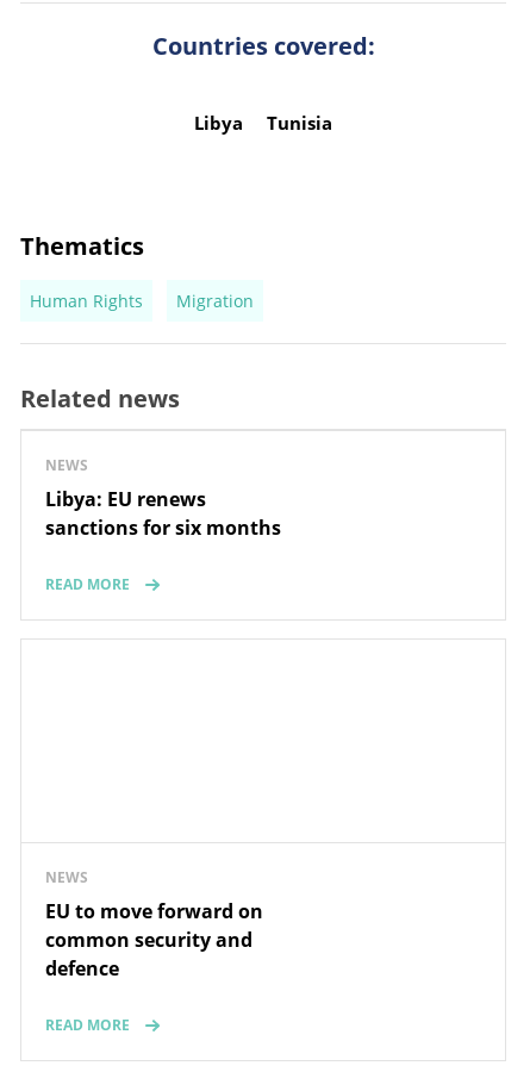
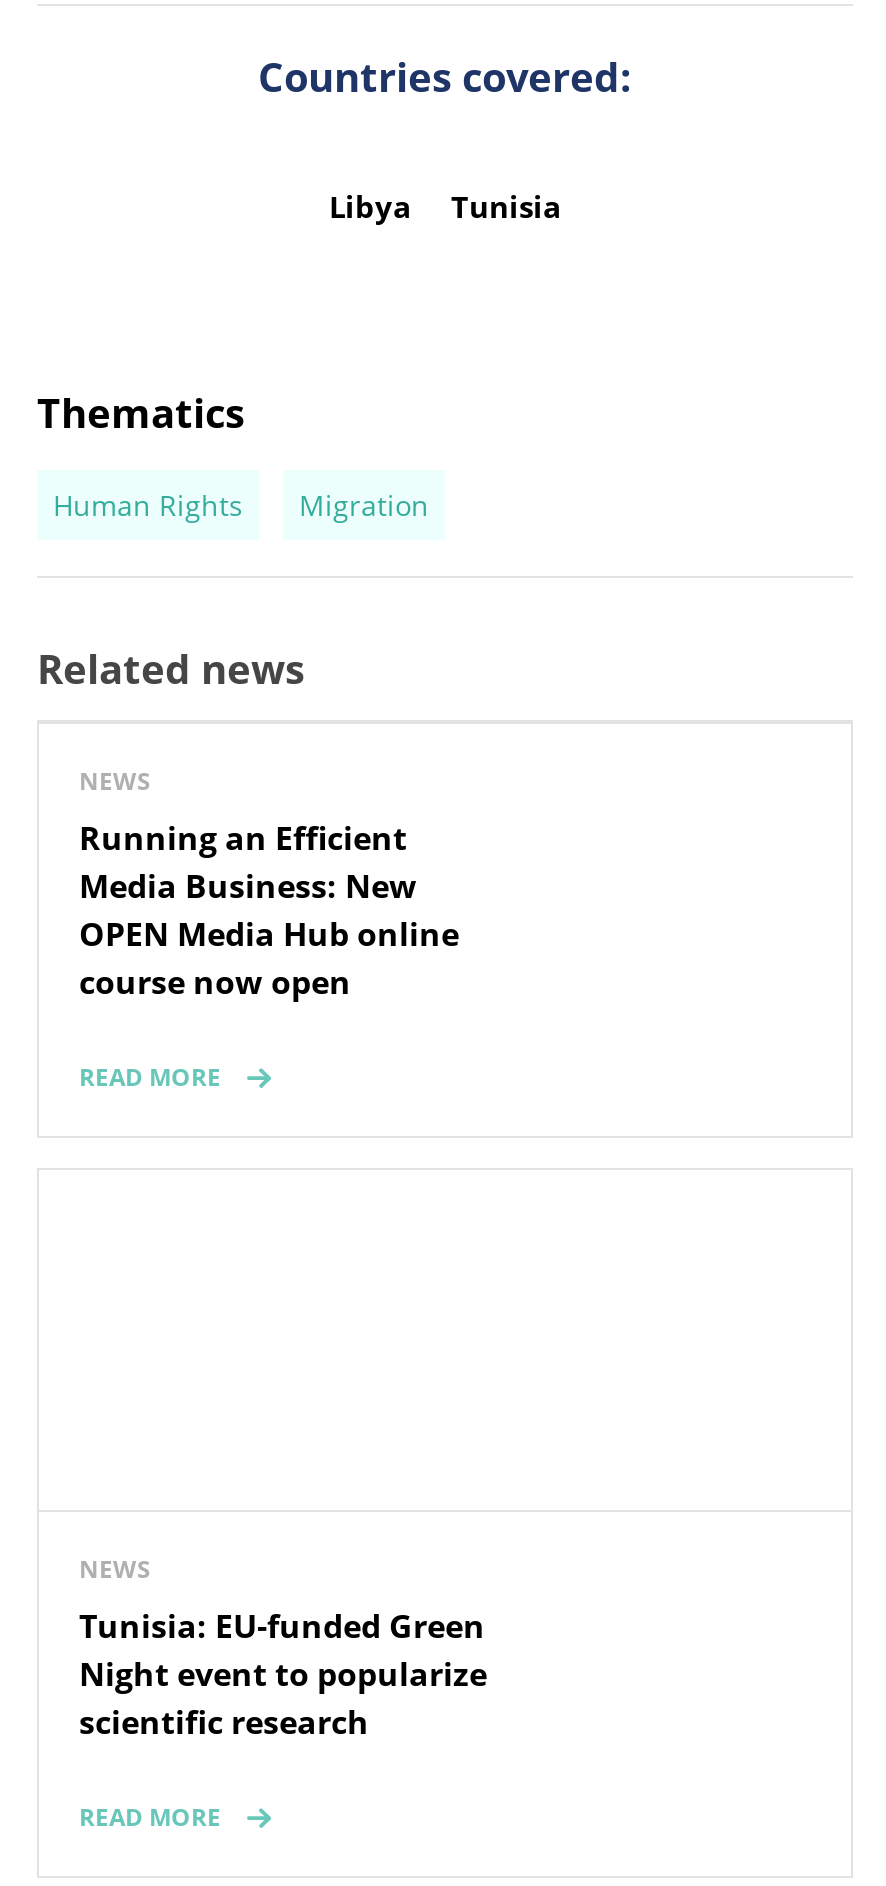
[45,487,281,541] Libya: EU renews | sanctions for six months -> [79,817,459,1005] Running an Efficient | Media Business: New | OPEN Media Hub online | course now open
[45,899,263,982] EU to move forward on | common security and | defence -> [79,1605,487,1745] Tunisia: EU-funded Green | Night event to popularize | scientific research

